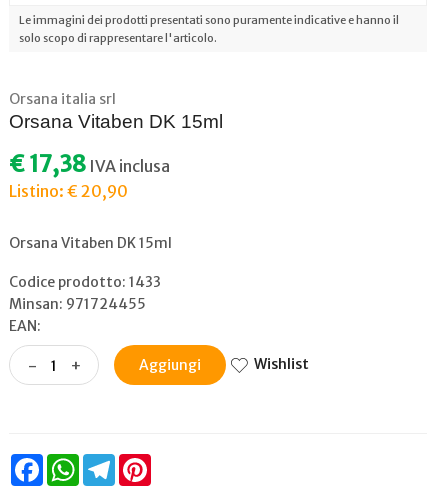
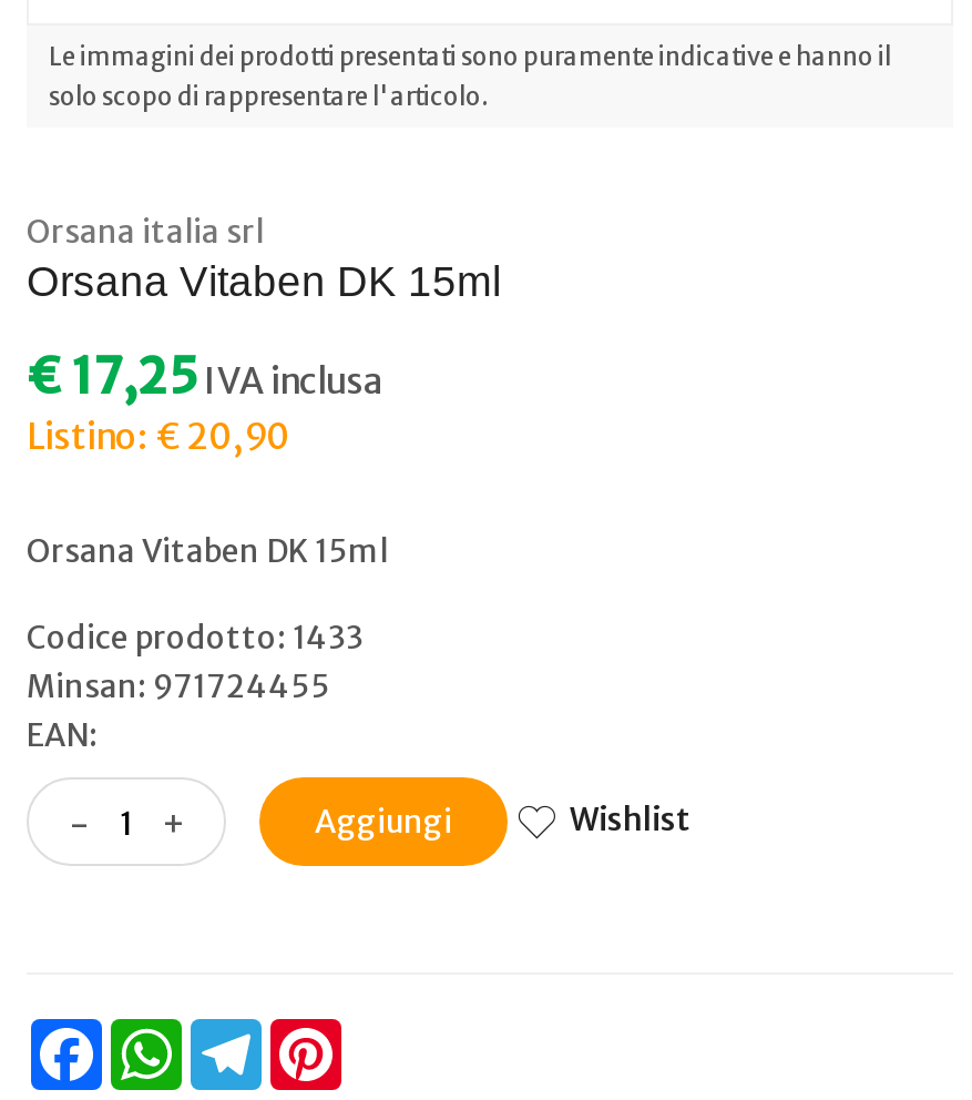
[9,150,170,178] € 17,38 IVA inclusa -> [27,344,383,407] € 17,25 IVA inclusa

